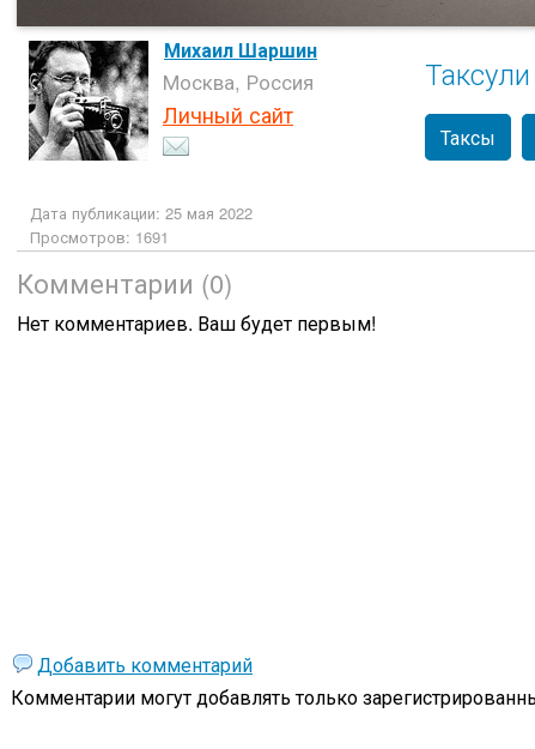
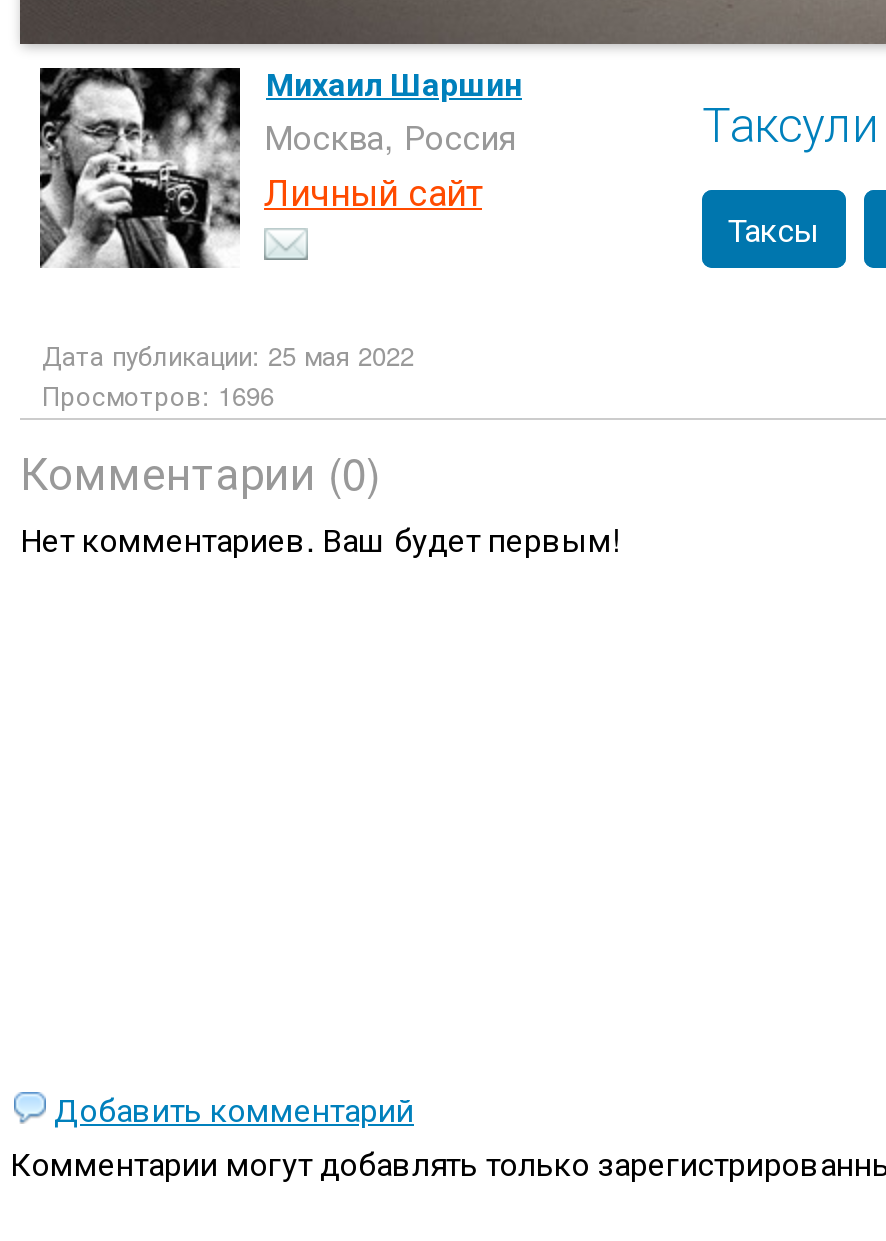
[30,225,169,248] Просмотров: 1691 -> [42,376,274,414] Просмотров: 1696

